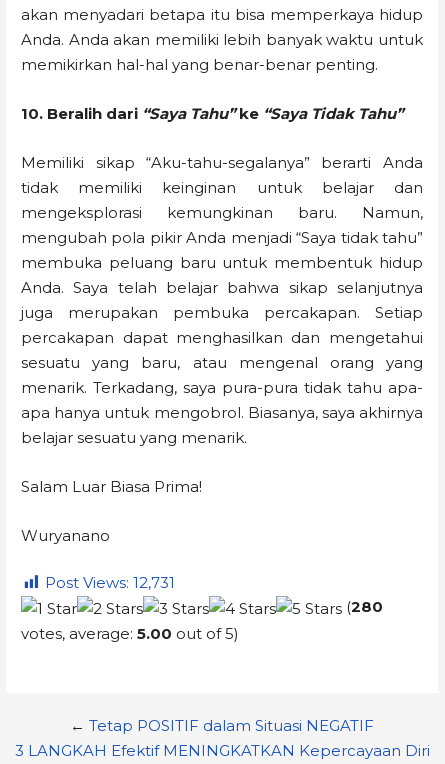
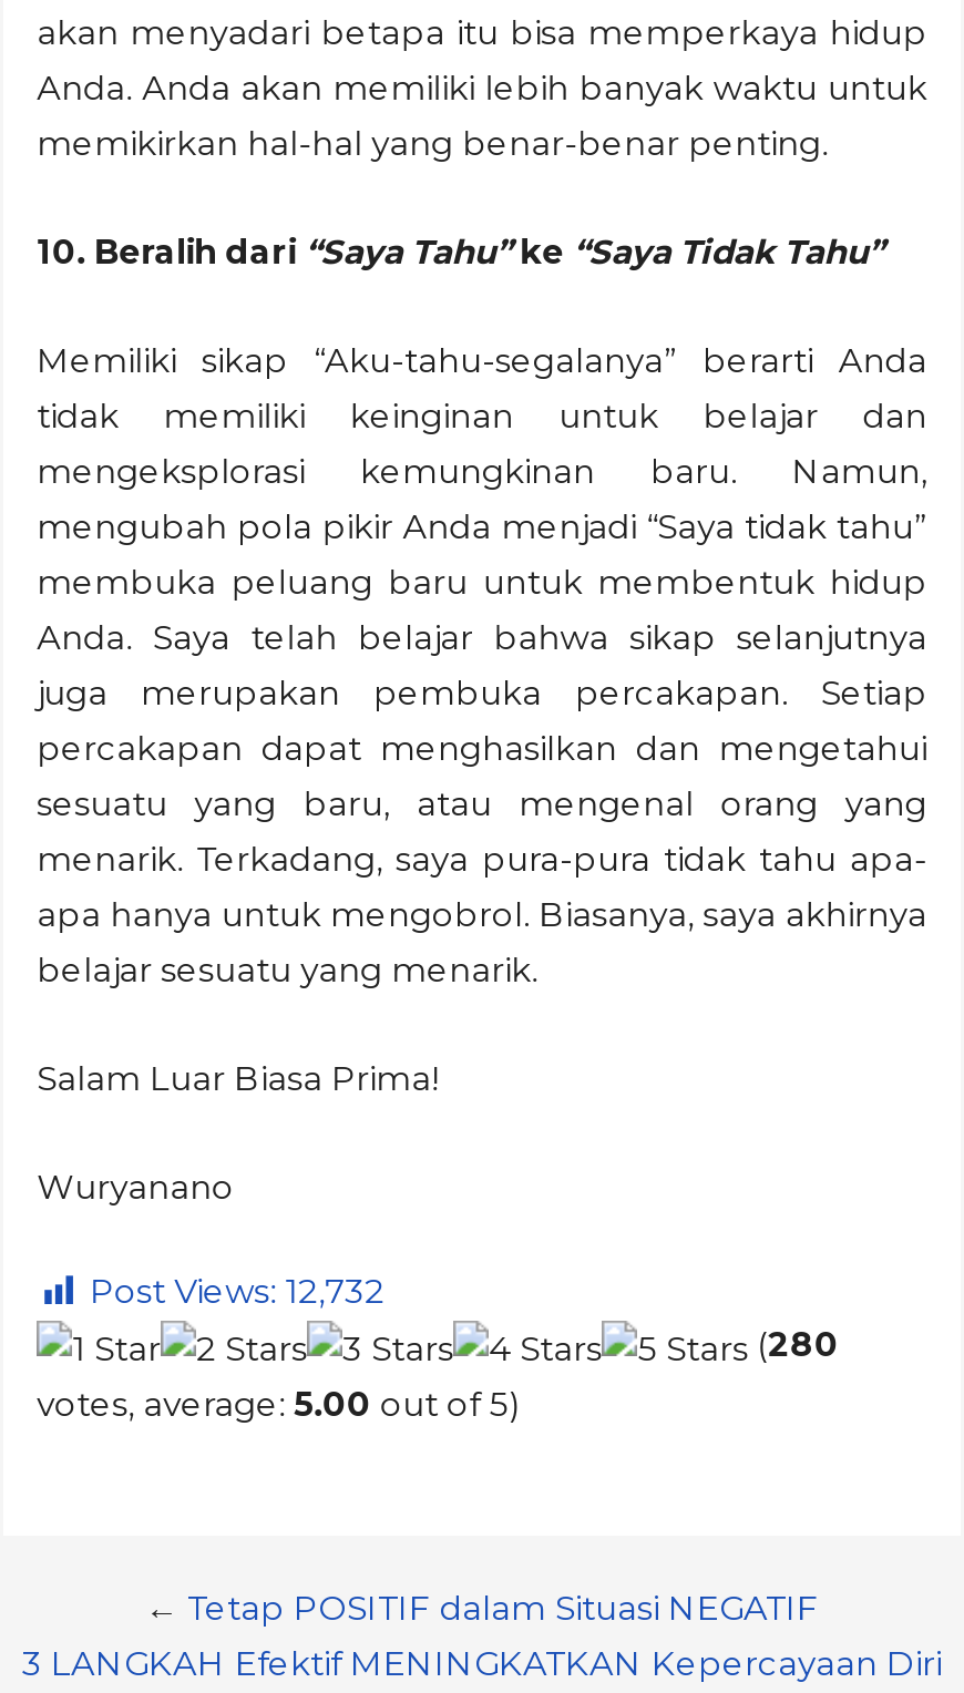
[45,573,175,592] Post Views: 12,731 -> [90,1270,385,1312] Post Views: 12,732

